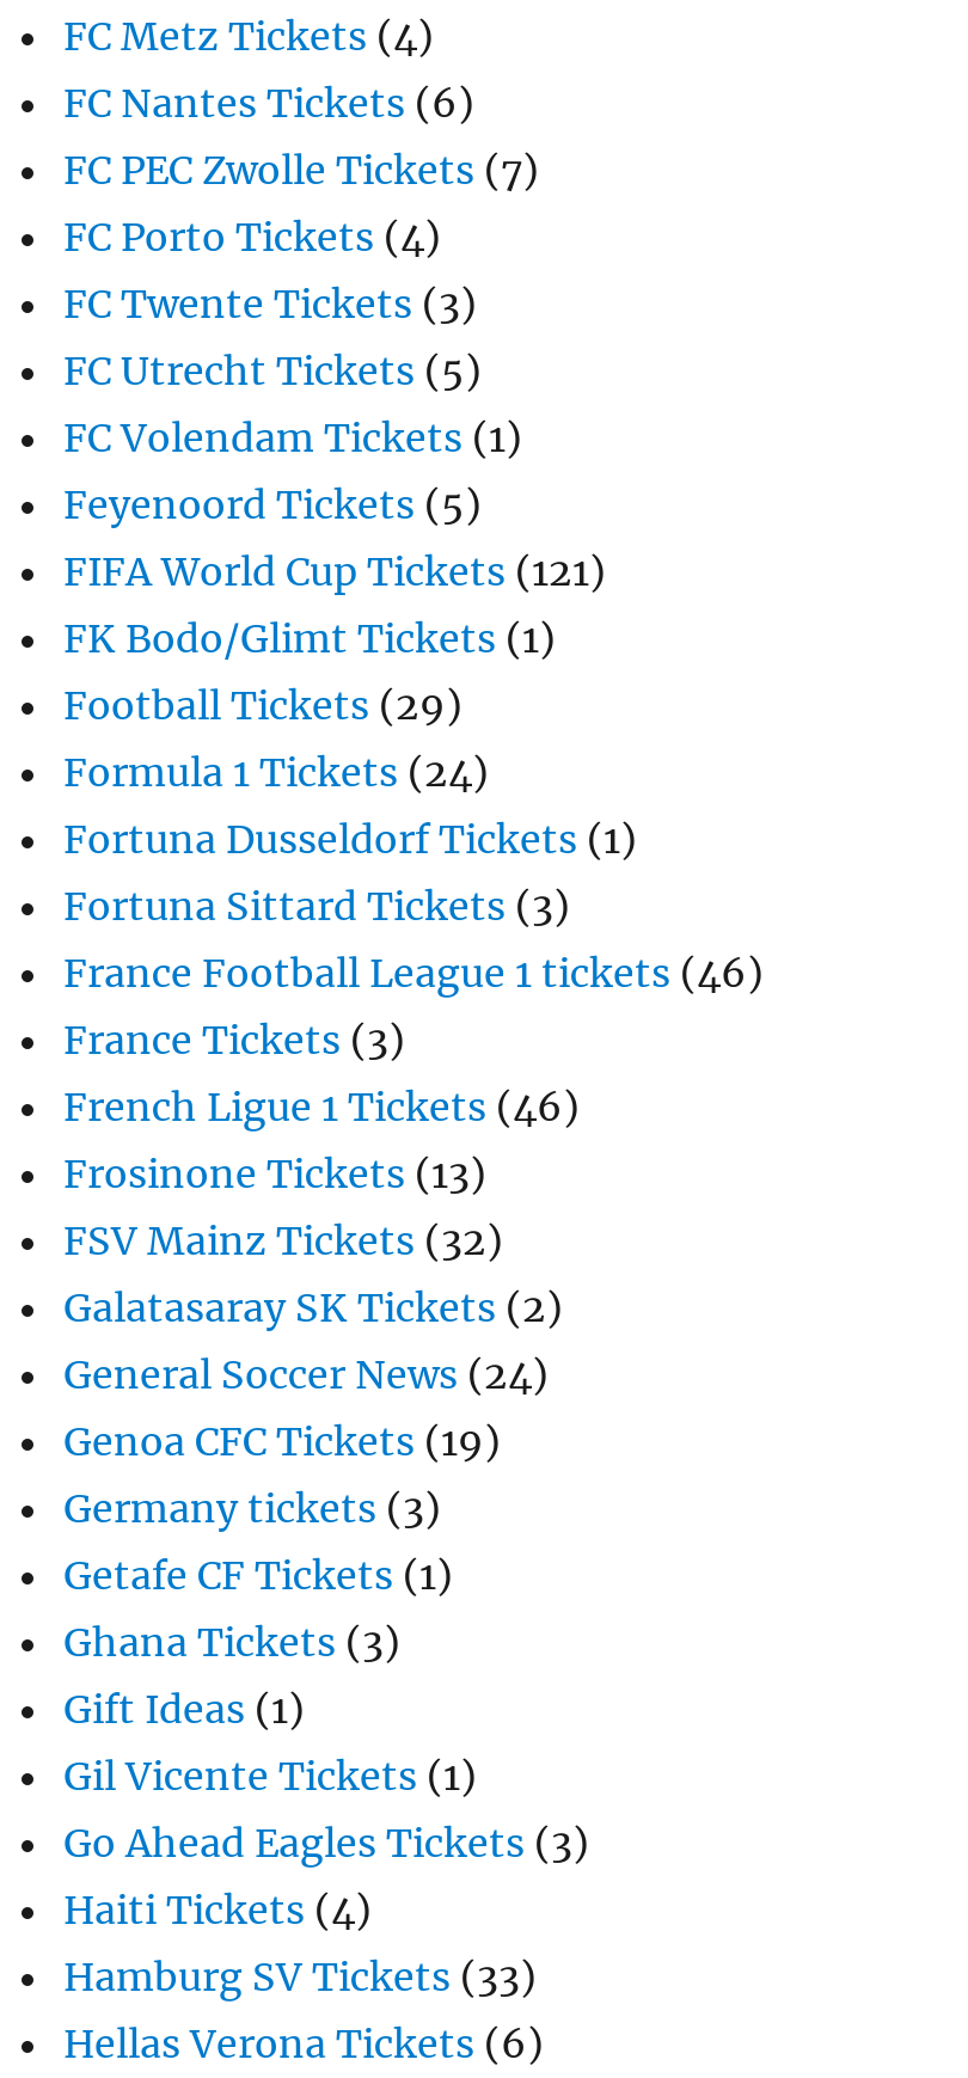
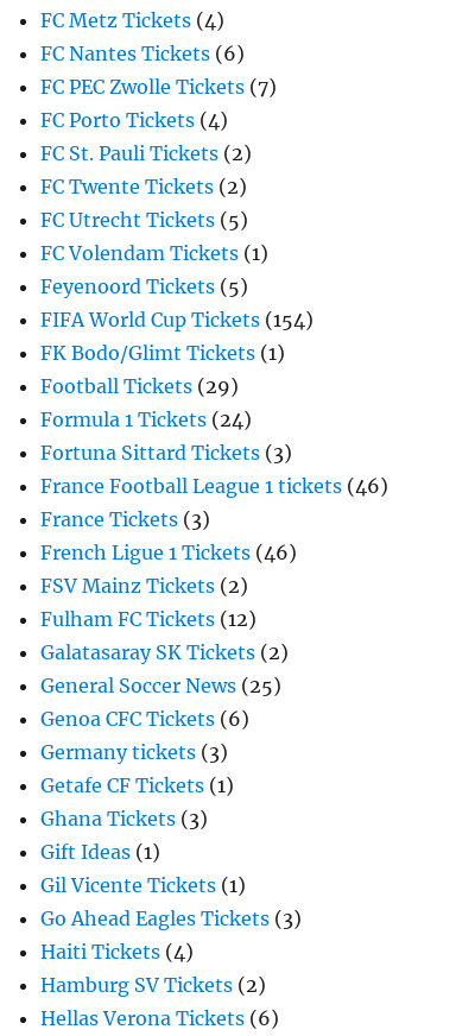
[63,279,477,326] FC Twente Tickets (3) -> [41,141,252,198] FC St. Pauli Tickets (2) | FC Twente Tickets (2)
moved [63,346,522,527] -> [41,207,269,298]: FC Utrecht Tickets (5) | FC Volendam Tickets (1) | Feyenoord Tickets (5)
[63,546,606,594] FIFA World Cup Tickets (121) -> [41,307,314,331] FIFA World Cup Tickets (154)
moved [63,613,556,795] -> [41,341,286,431]: FK Bodo/Glimt Tickets (1) | Football Tickets (29) | Formula 1 Tickets (24)
[63,814,637,862] Fortuna Dusseldorf Tickets (1) -> none
[63,1149,503,1263] Frosinone Tickets (13) | FSV Mainz Tickets (32) -> [41,573,257,630] FSV Mainz Tickets (2) | Fulham FC Tickets (12)
[63,1349,549,1397] General Soccer News (24) -> [41,673,282,697] General Soccer News (25)
[63,1416,501,1464] Genoa CFC Tickets (19) -> [41,706,250,730] Genoa CFC Tickets (6)
[63,1952,537,1999] Hamburg SV Tickets (33) -> [41,973,267,996] Hamburg SV Tickets (2)

